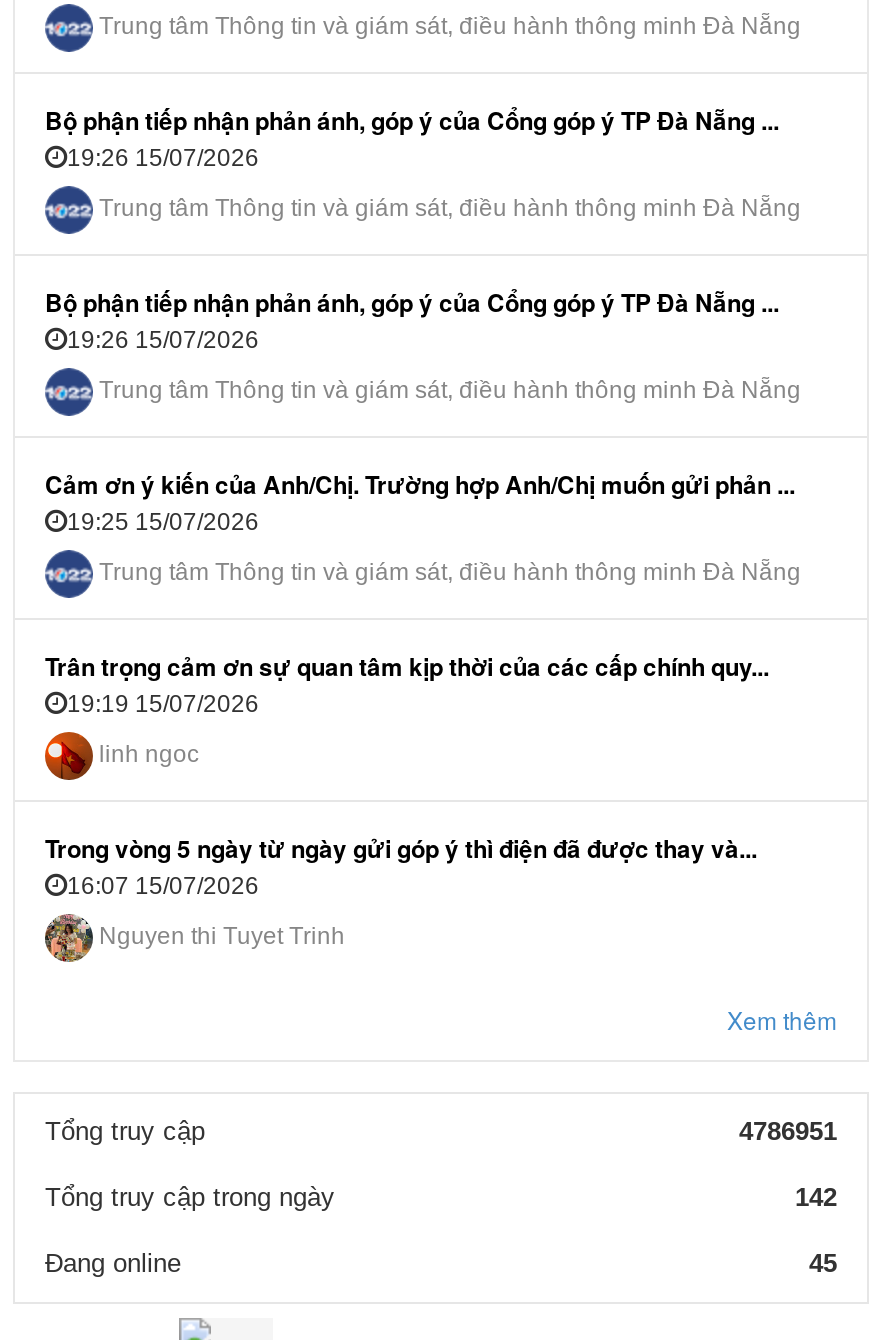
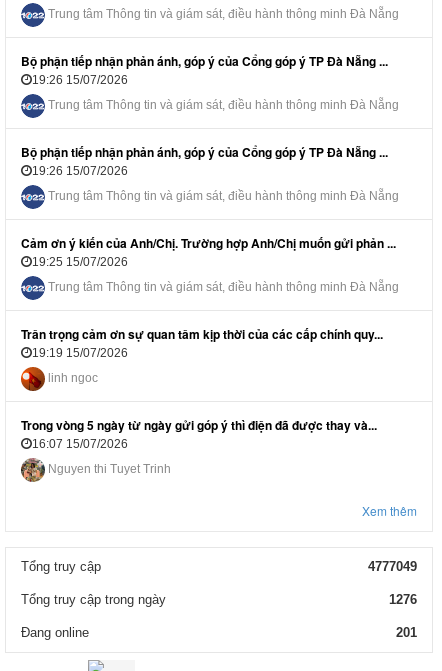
[739,1117,837,1147] 4786951 -> [368,559,417,574] 4777049
[795,1183,837,1213] 142 -> [389,592,417,607] 1276
[809,1249,837,1279] 45 -> [396,625,417,640] 201

